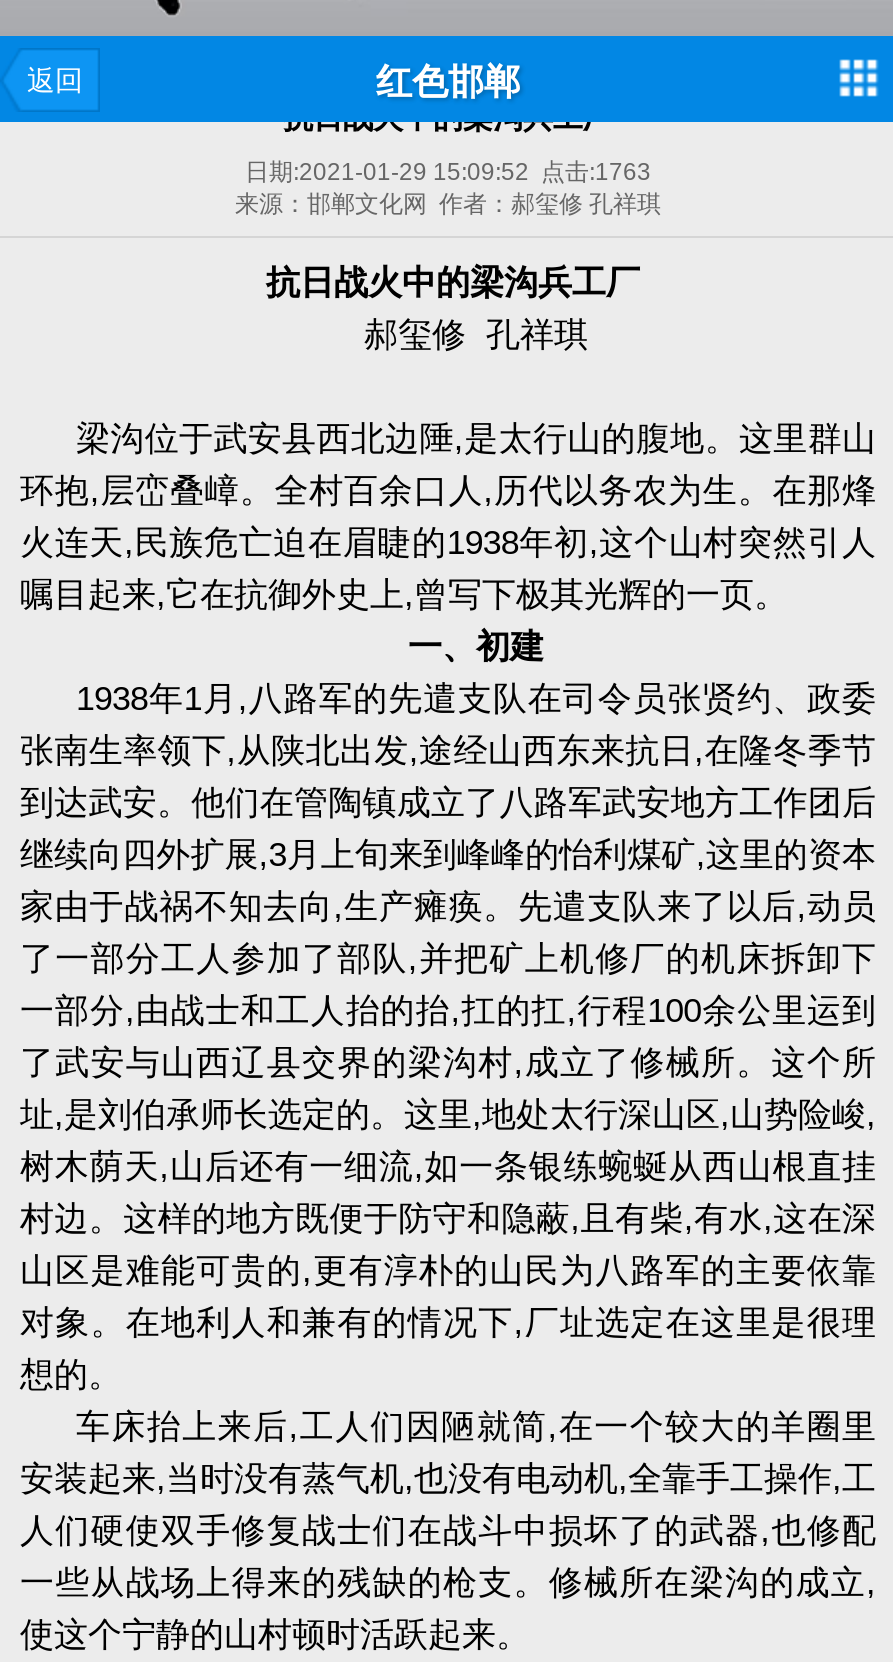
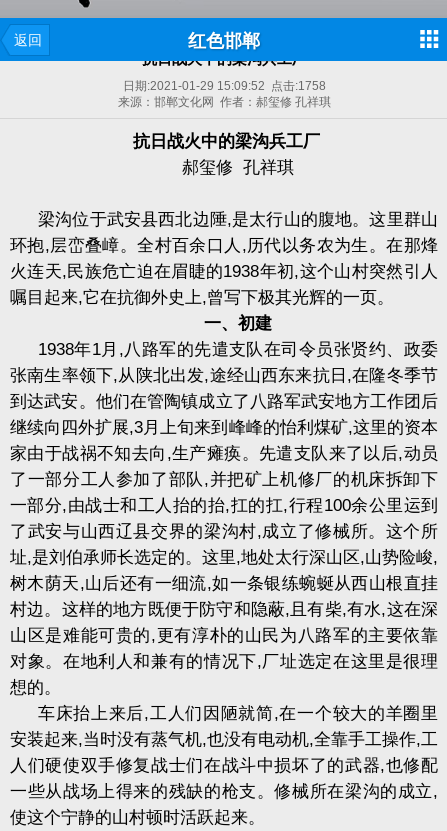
[245,158,651,186] 日期:2021-01-29 15:09:52点击:1763 -> [122,79,325,93] 日期:2021-01-29 15:09:52点击:1758

